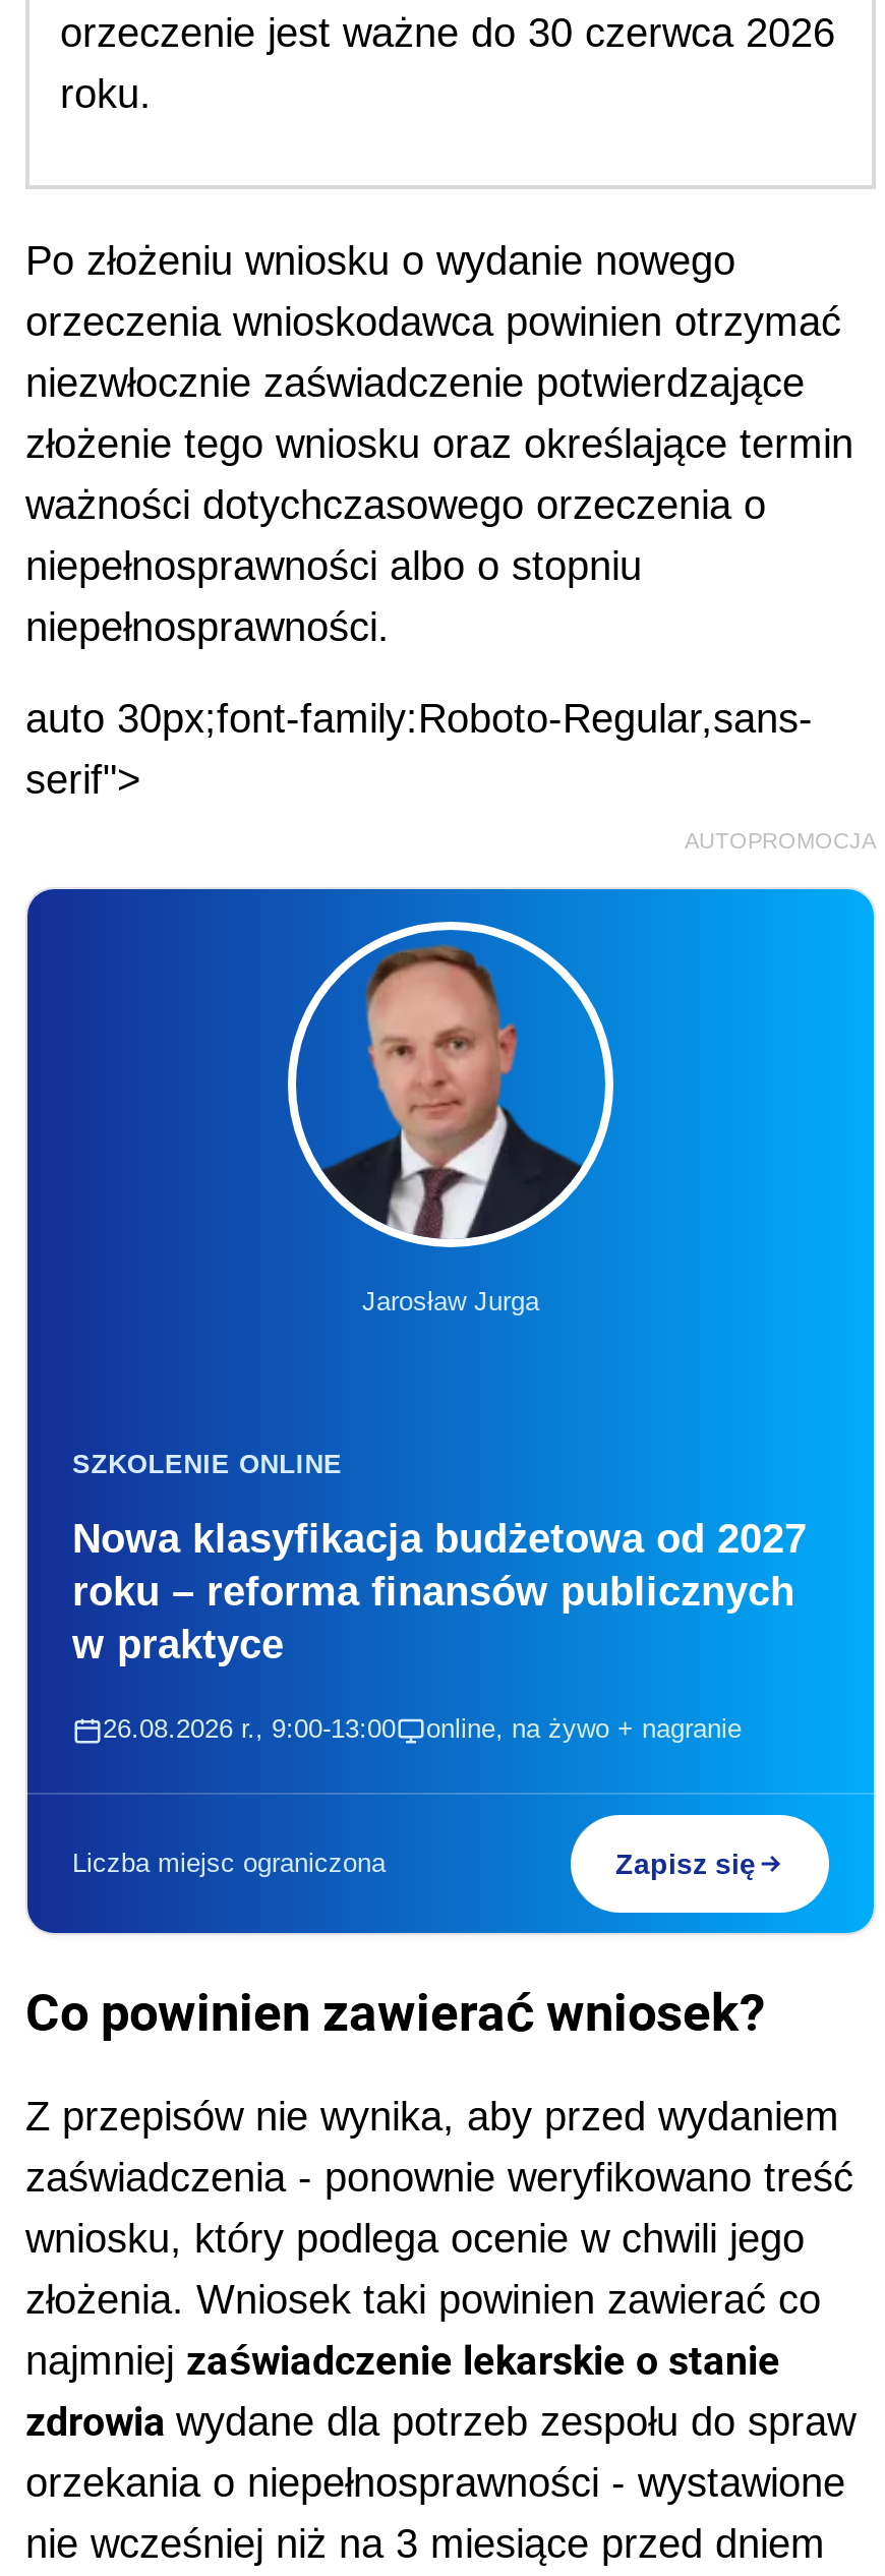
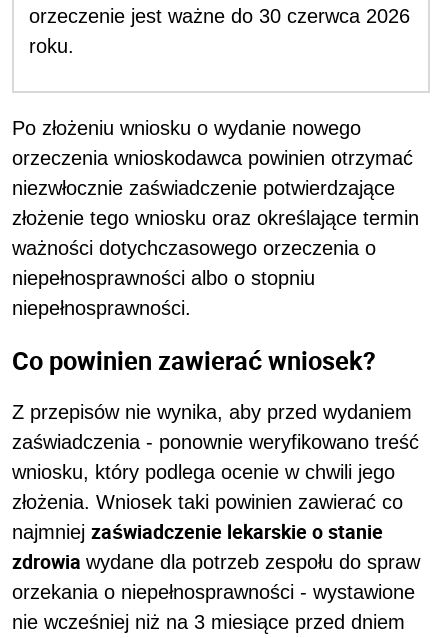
[25,696,876,853] auto 30px;font-family:Roboto-Regular,sans- | serif"> | AUTOPROMOCJA -> none
[25,887,876,1935] [image] | Jarosław Jurga -> none
[72,1449,807,1744] SZKOLENIE ONLINE | Nowa klasyfikacja budżetowa od 2027 | roku – reforma finansów publicznych | w praktyce | 26.08.2026 r., 9:00-13:00 | online, na żywo + nagranie -> none
[72,1848,756,1881] Liczba miejsc ograniczona | Zapisz się -> none

